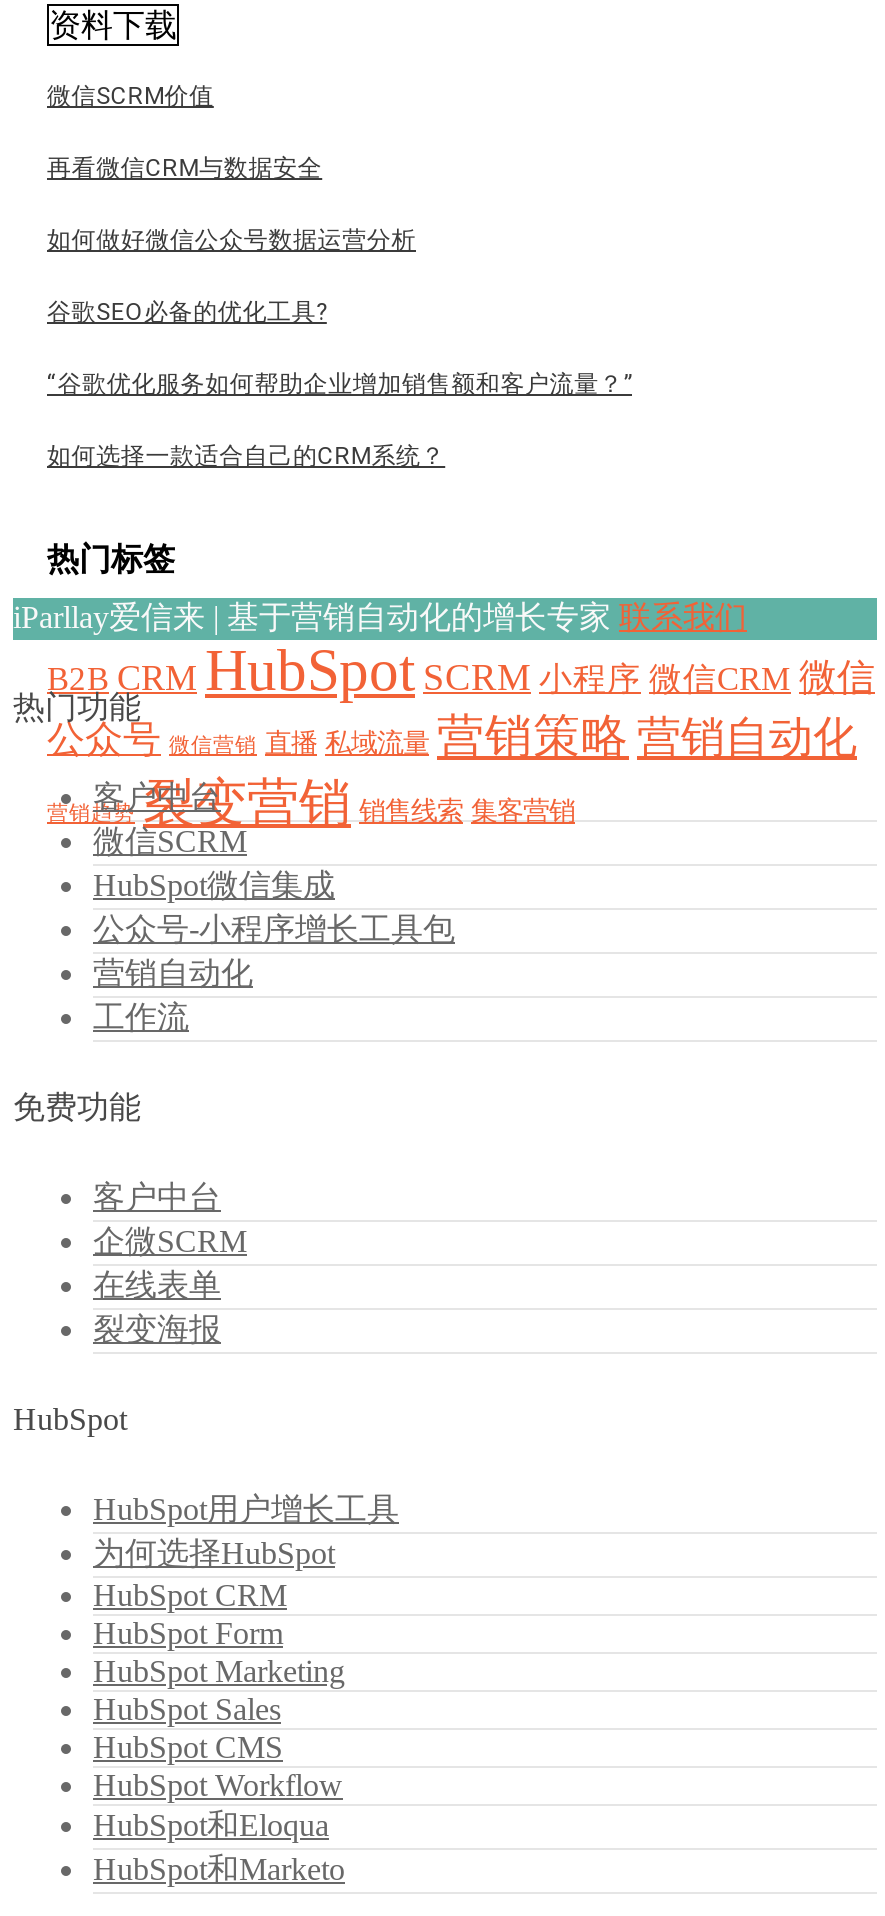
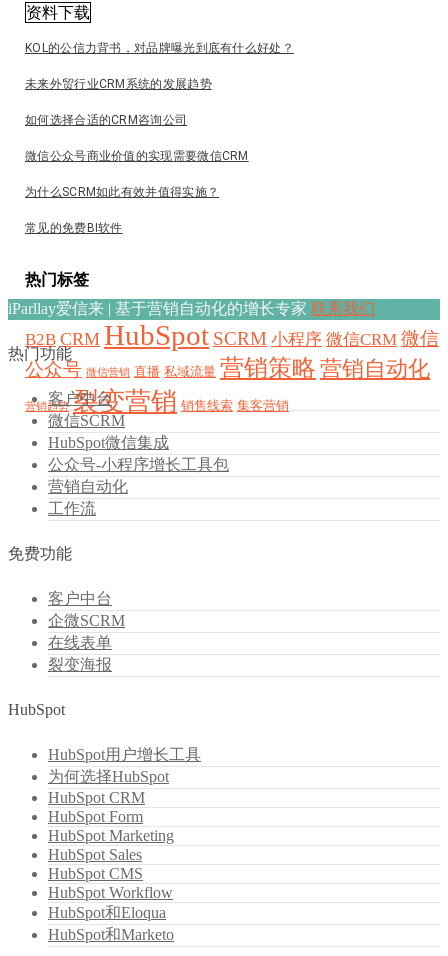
[47,82,214,110] 微信SCRM价值 -> [25,41,294,55] KOL的公信力背书，对品牌曝光到底有什么好处？
[47,154,322,182] 再看微信CRM与数据安全 -> [25,77,212,91] 未来外贸行业CRM系统的发展趋势
[47,226,416,254] 如何做好微信公众号数据运营分析 -> [25,113,187,127] 如何选择合适的CRM咨询公司
[47,298,327,326] 谷歌SEO必备的优化工具? -> [25,149,249,163] 微信公众号商业价值的实现需要微信CRM
[47,370,632,398] “谷歌优化服务如何帮助企业增加销售额和客户流量？” -> [25,185,219,199] 为什么SCRM如此有效并值得实施？
[47,442,445,470] 如何选择一款适合自己的CRM系统？ -> [25,221,123,235] 常见的免费BI软件

